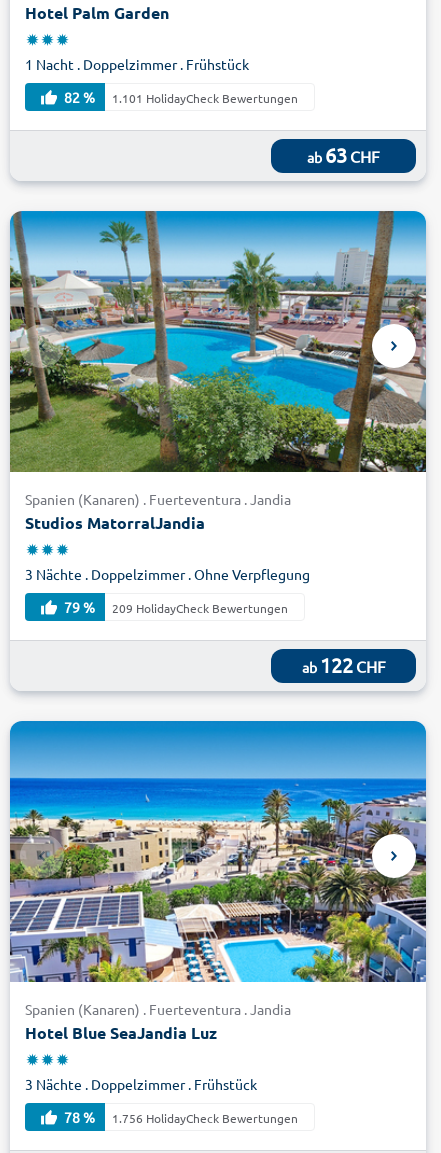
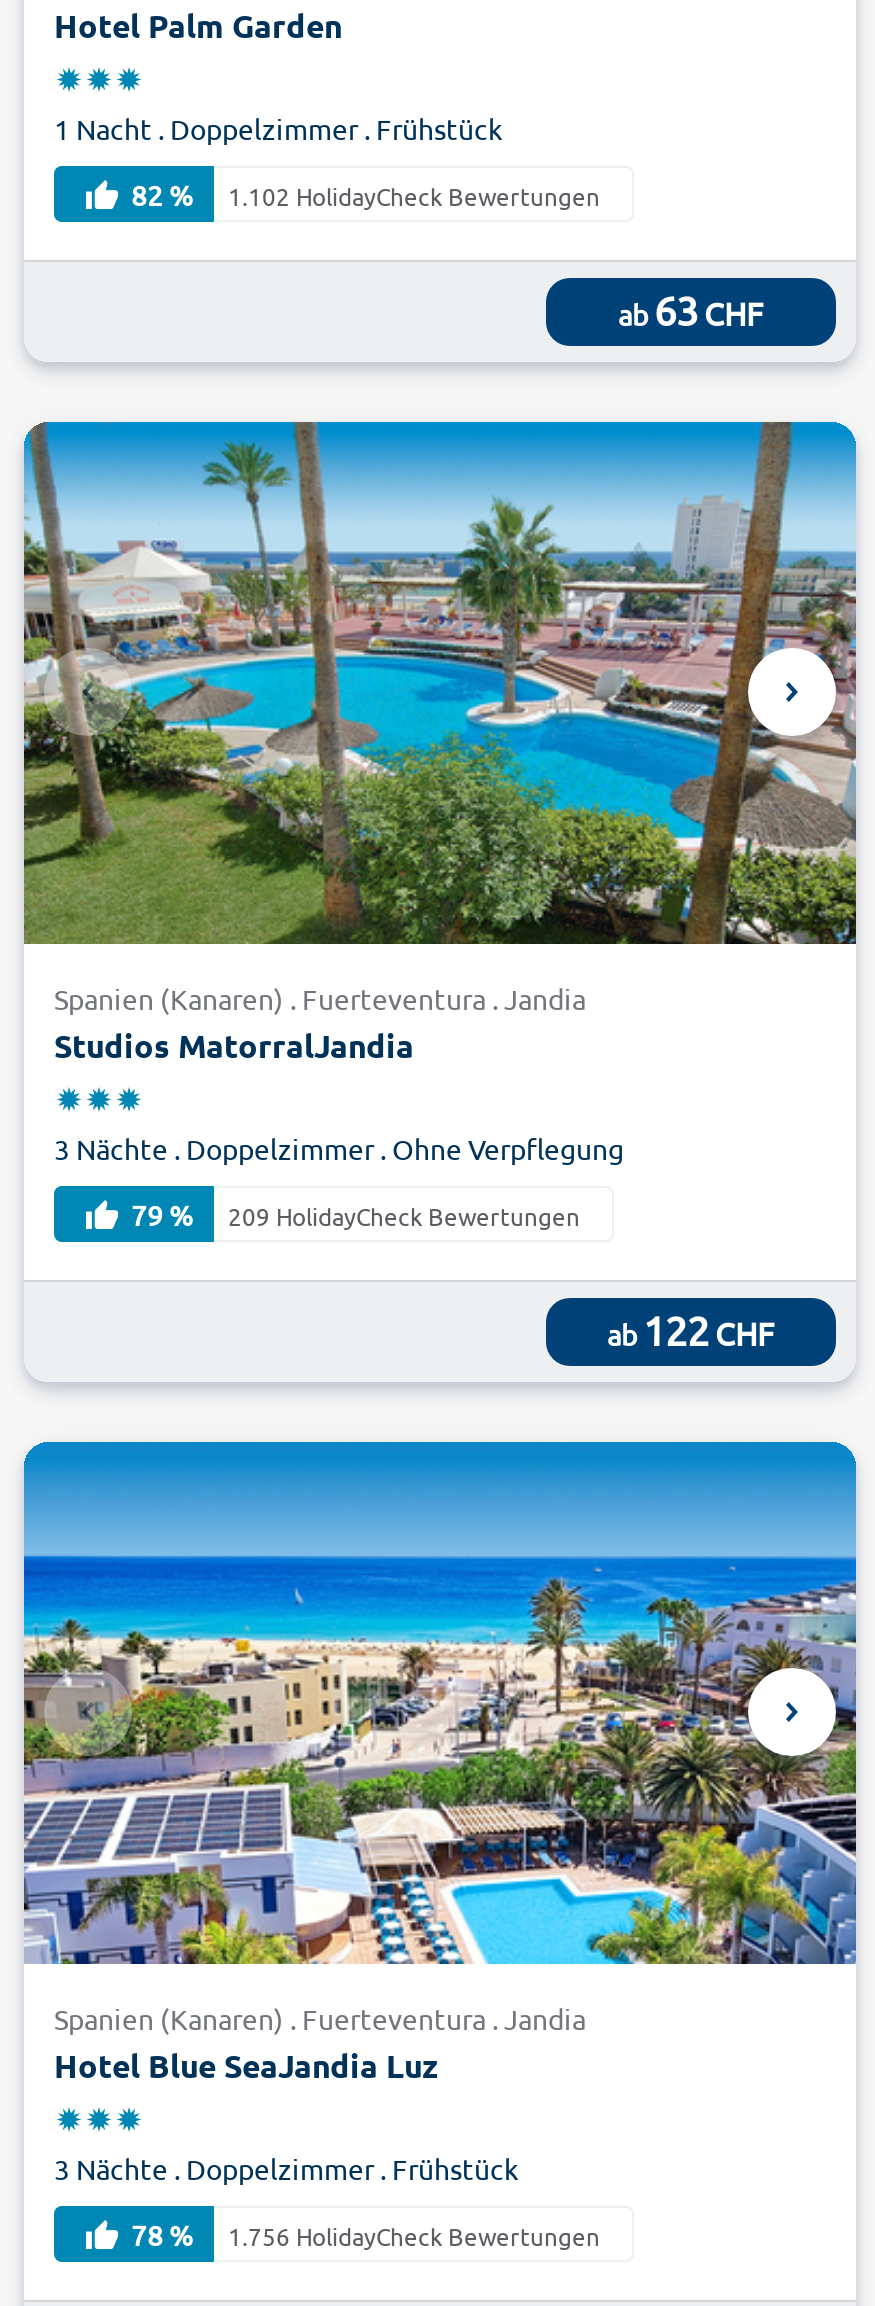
[112,90,298,106] 1.101 HolidayCheck Bewertungen -> [228,180,600,212] 1.102 HolidayCheck Bewertungen

